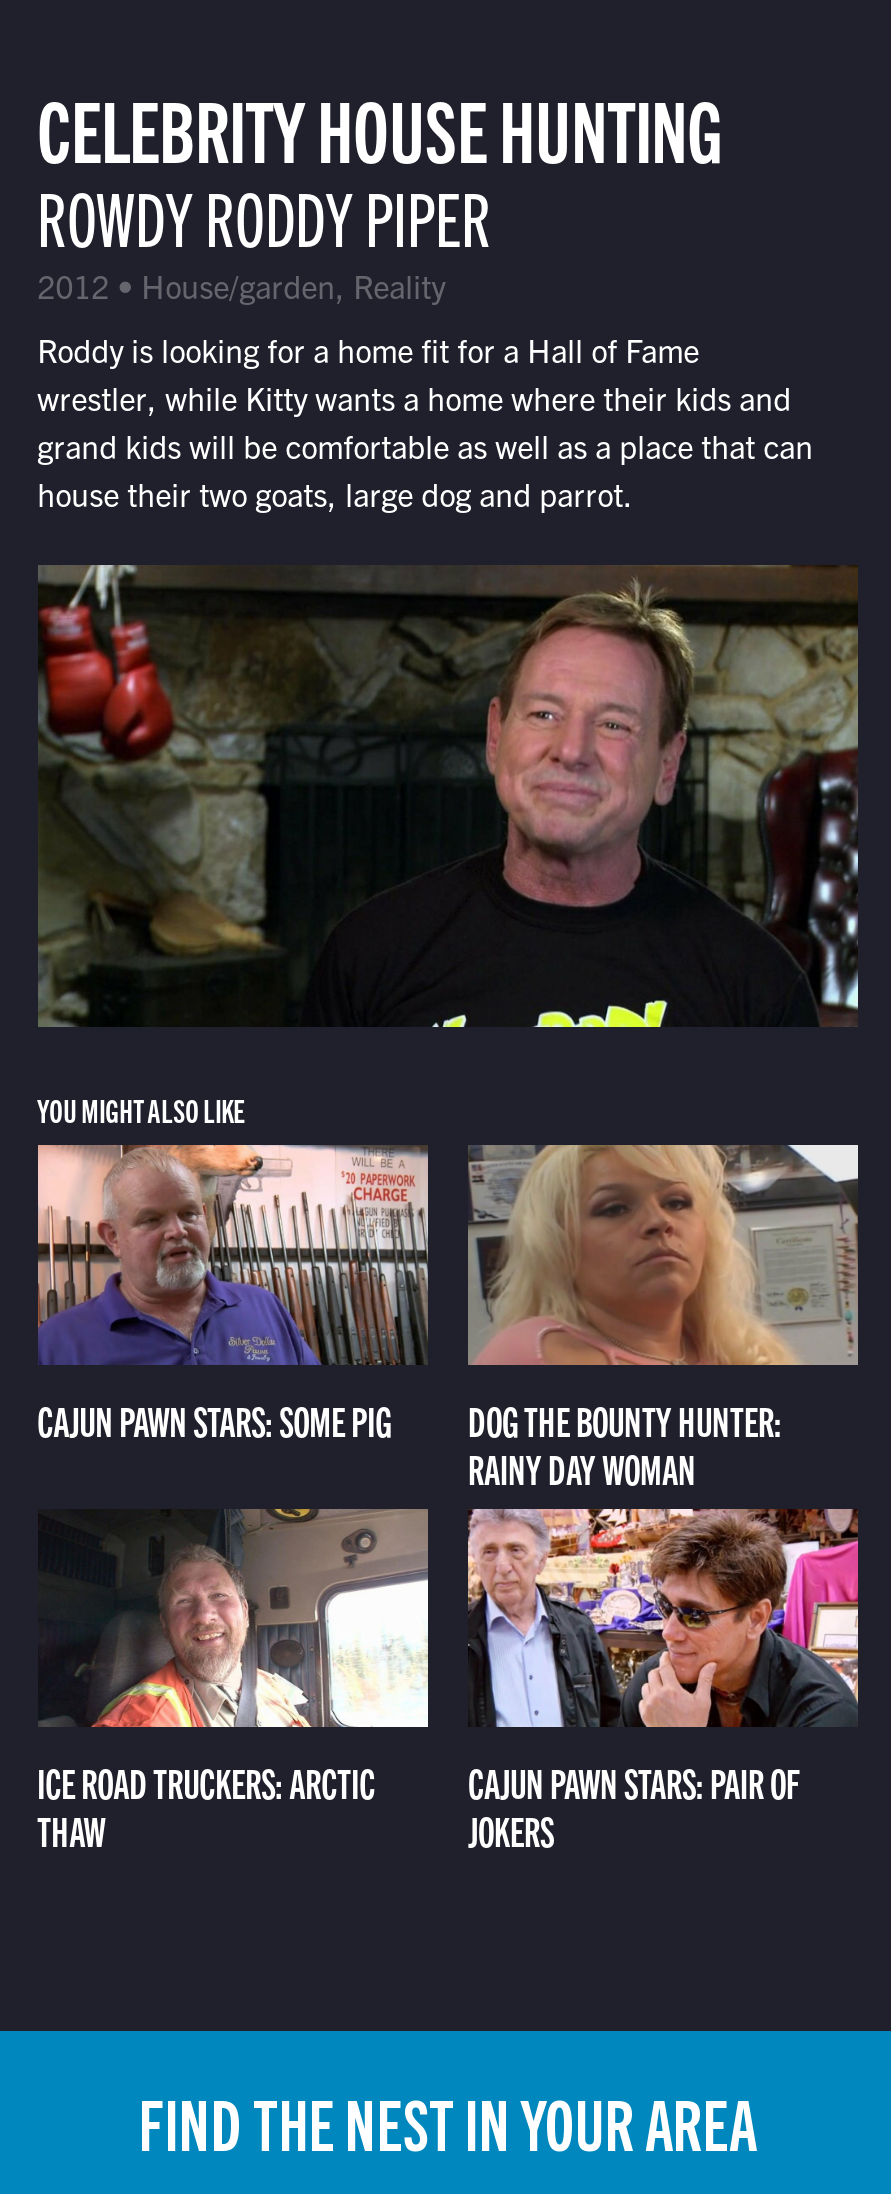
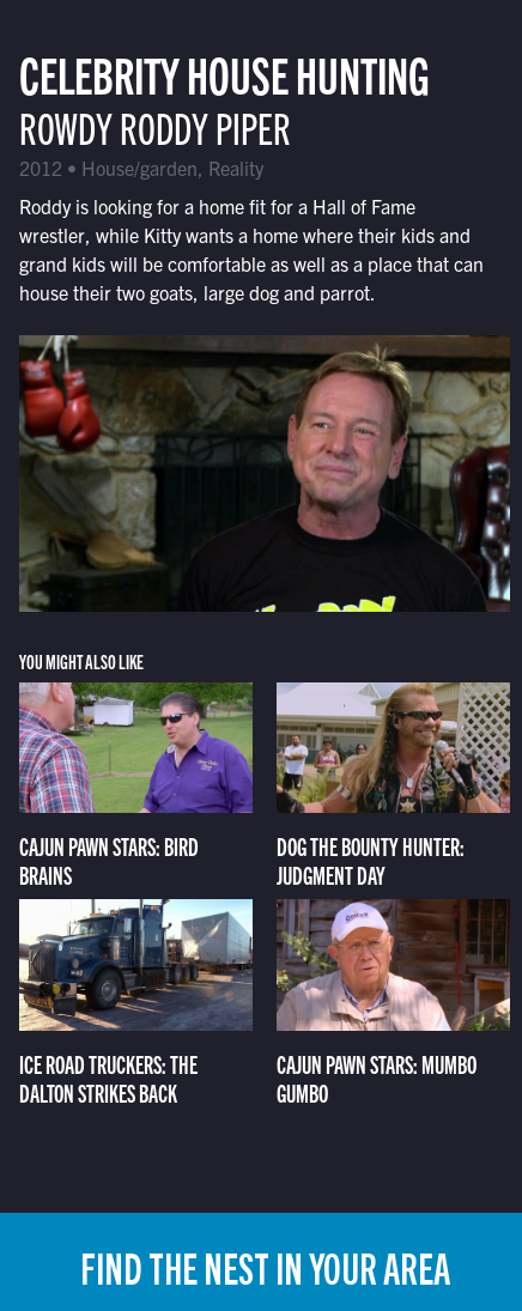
[37,1143,430,1444] [image] | CAJUN PAWN STARS: SOME PIG -> [18,682,254,890] [image] | CAJUN PAWN STARS: BIRD | BRAINS
[466,1143,860,1492] [image] | RAINY DAY WOMAN -> [275,681,511,890] [image] | JUDGMENT DAY
[37,1507,430,1855] [image] | ICE ROAD TRUCKERS: ARCTIC | THAW -> [18,898,253,1107] [image] | ICE ROAD TRUCKERS: THE | DALTON STRIKES BACK
[466,1507,860,1855] [image] | CAJUN PAWN STARS: PAIR OF | JOKERS -> [275,899,510,1107] [image] | CAJUN PAWN STARS: MUMBO | GUMBO

